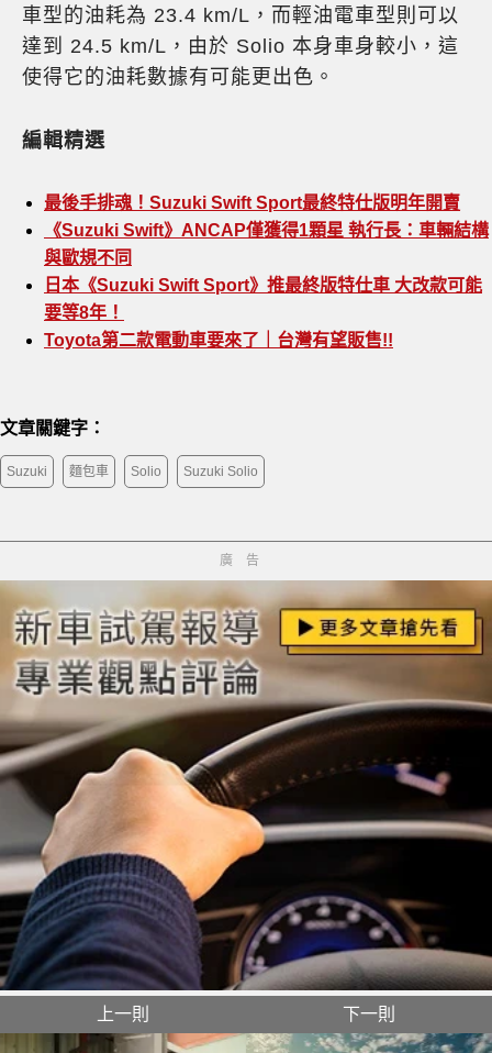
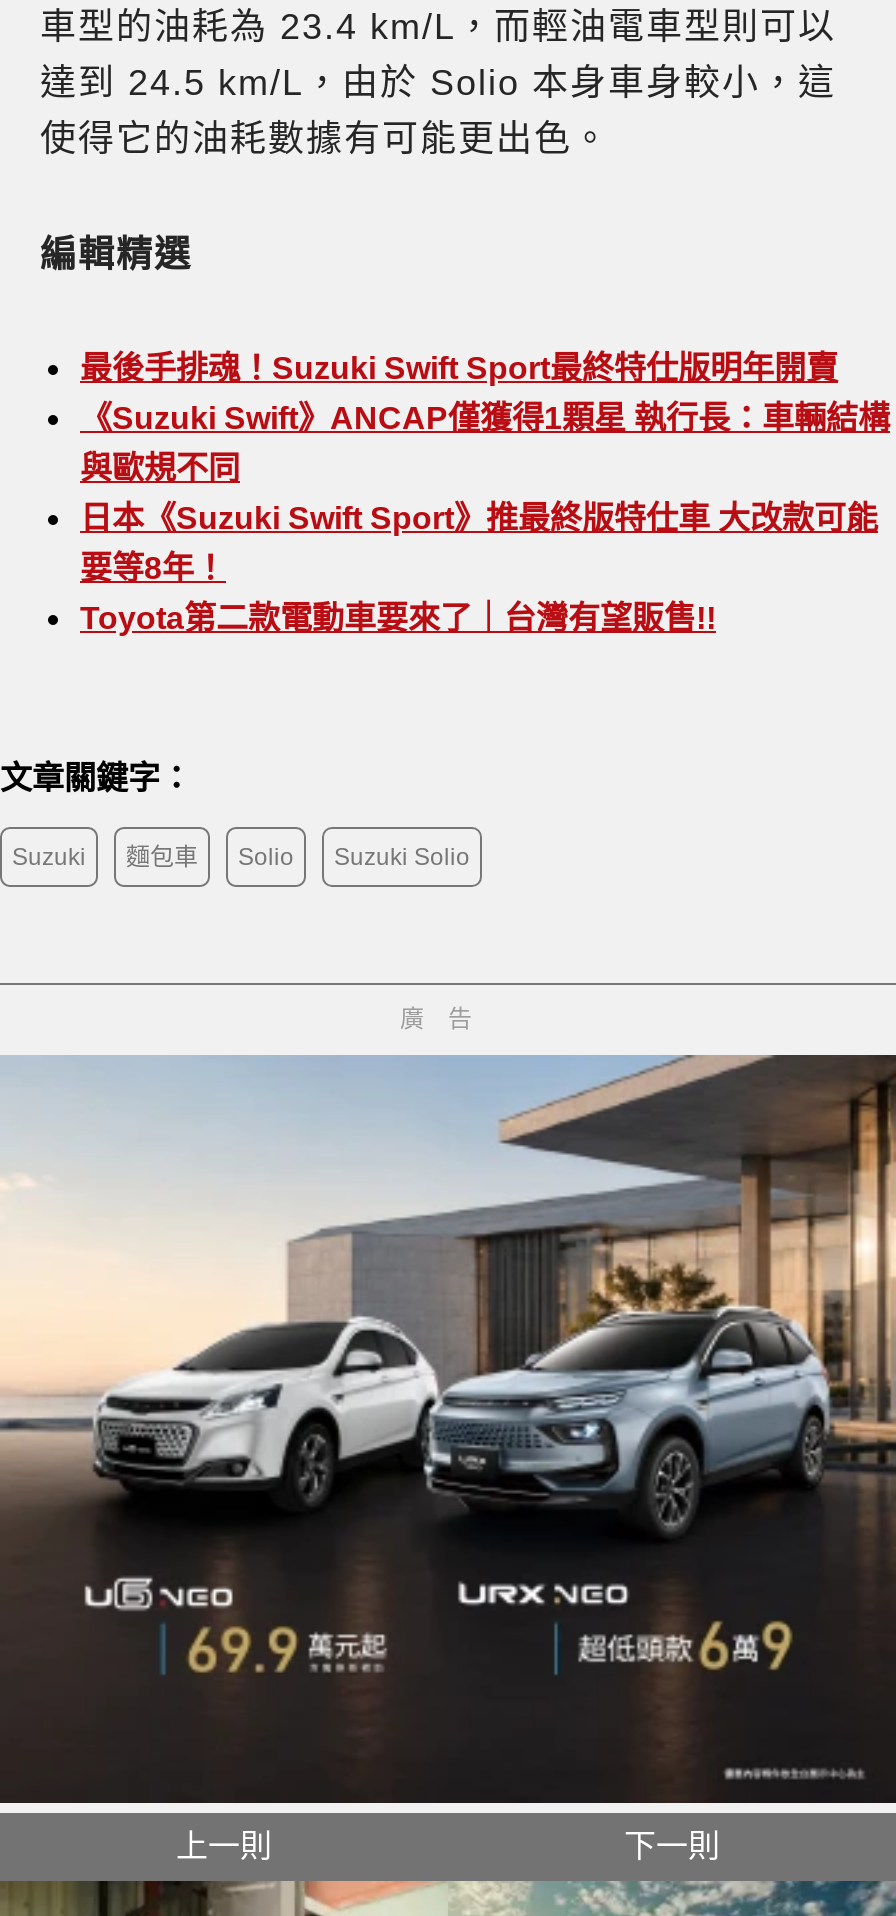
[3,580,489,991] [image] -> [6,1054,890,1804] [image]

